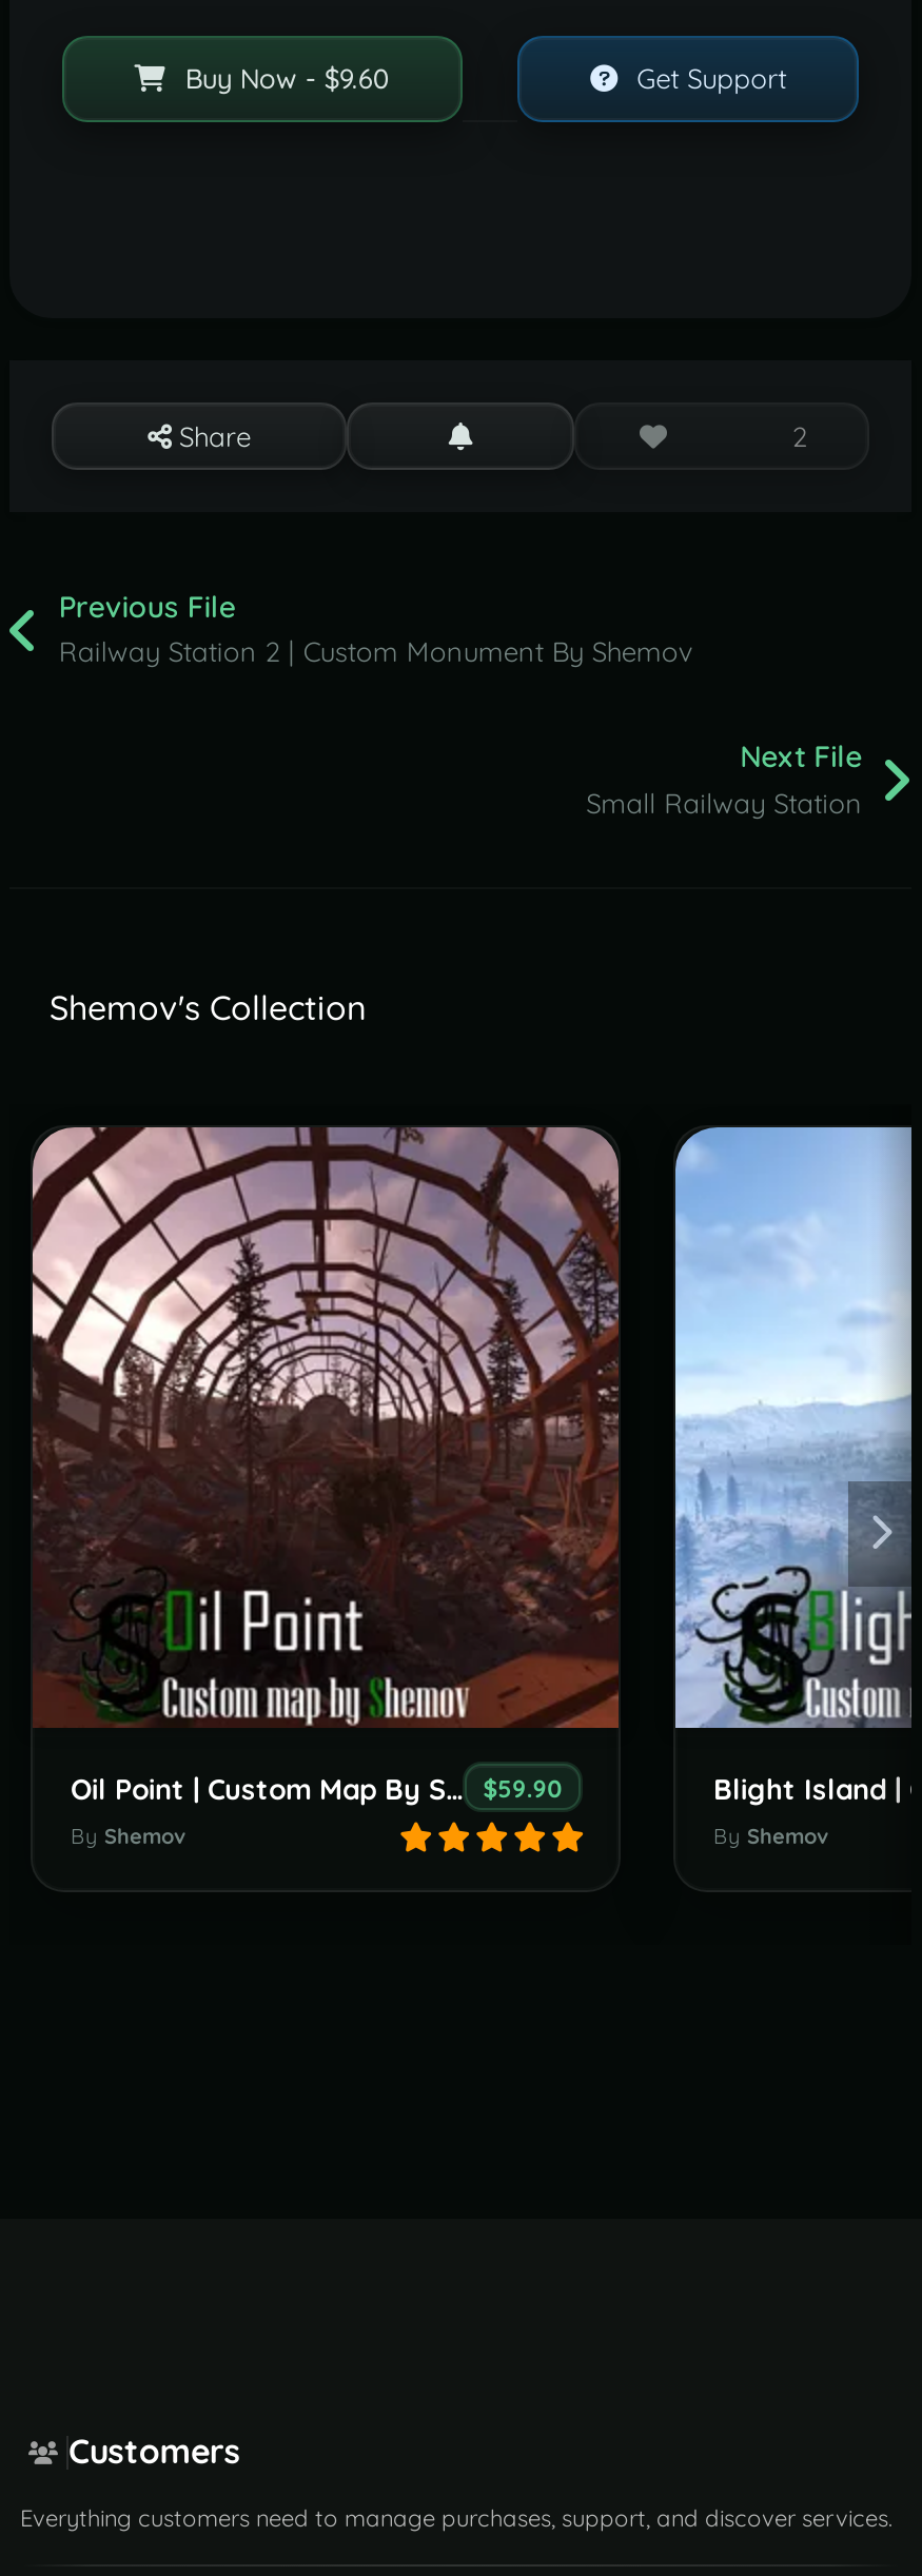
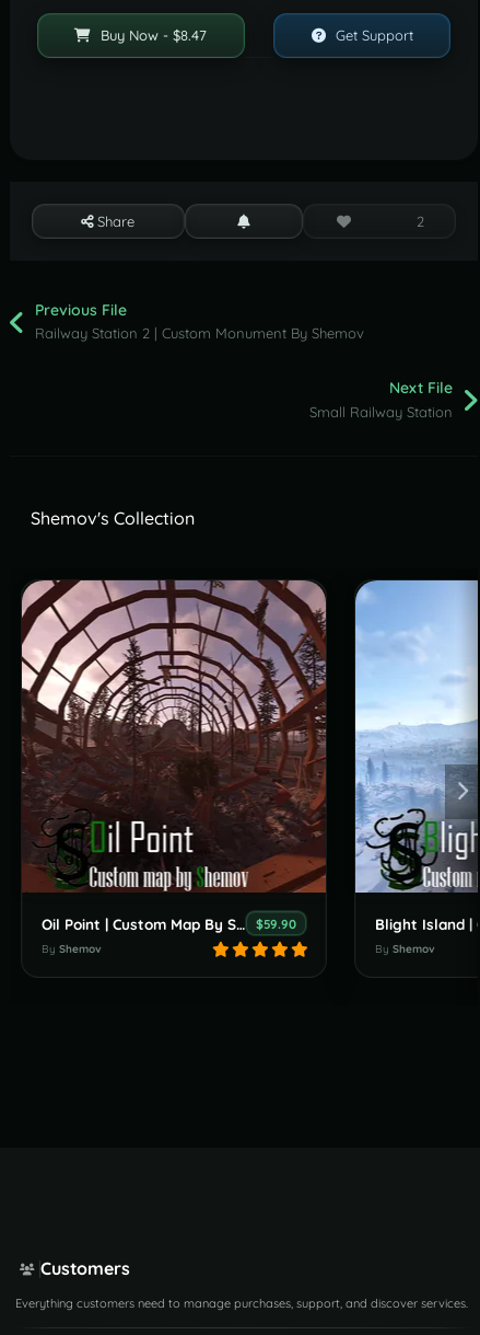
[177,62,389,95] Buy Now - $9.60 -> [97,27,207,44] Buy Now - $8.47

